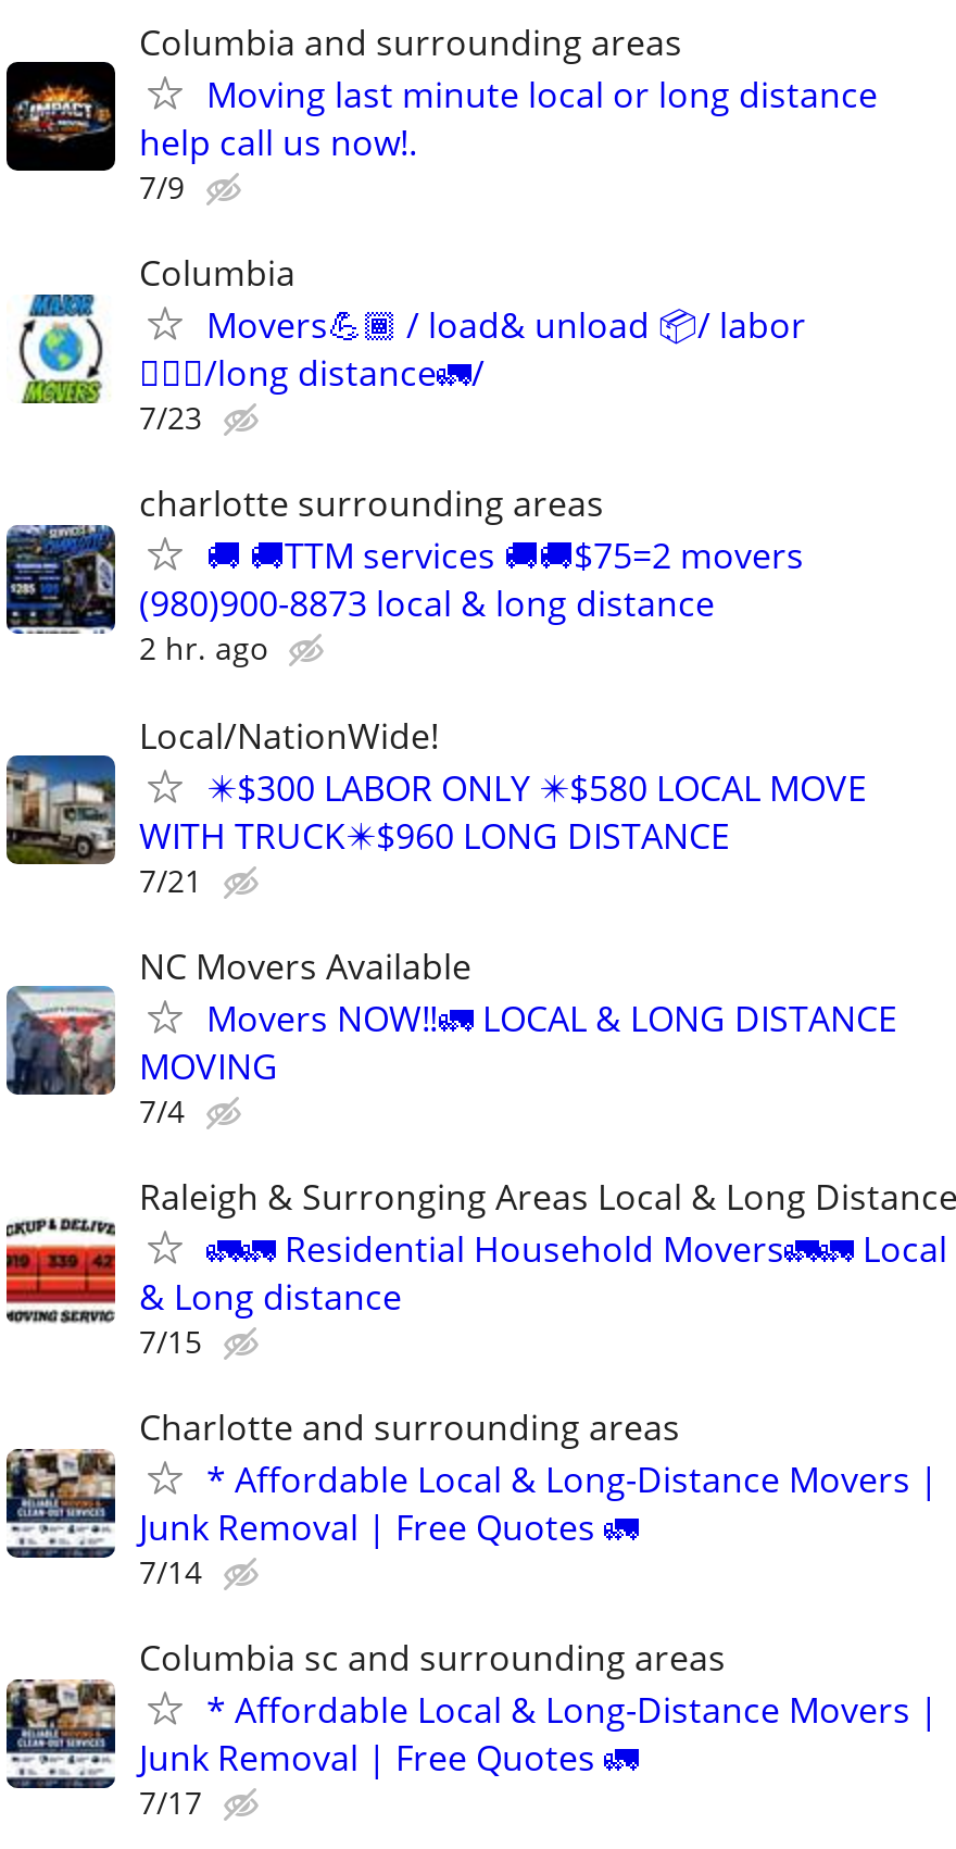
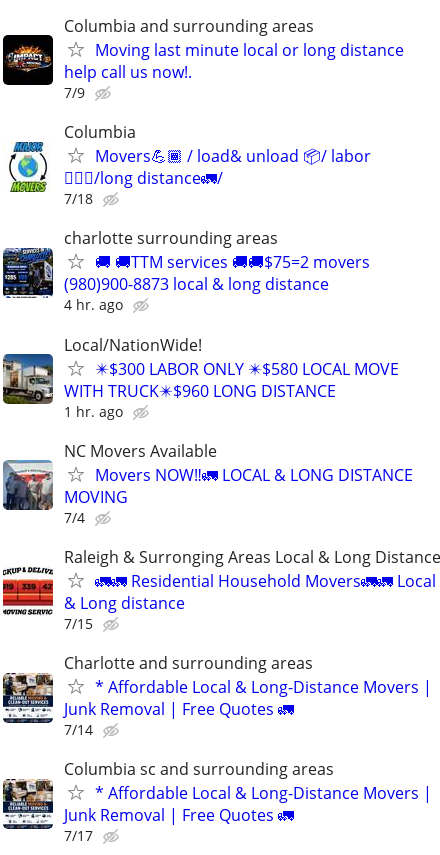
[139,397,202,438] 7/23 -> [64,189,93,208] 7/18
[139,628,267,669] 2 hr. ago -> [64,295,123,314] 4 hr. ago
[139,859,202,900] 7/21 -> [64,401,123,420] 1 hr. ago

